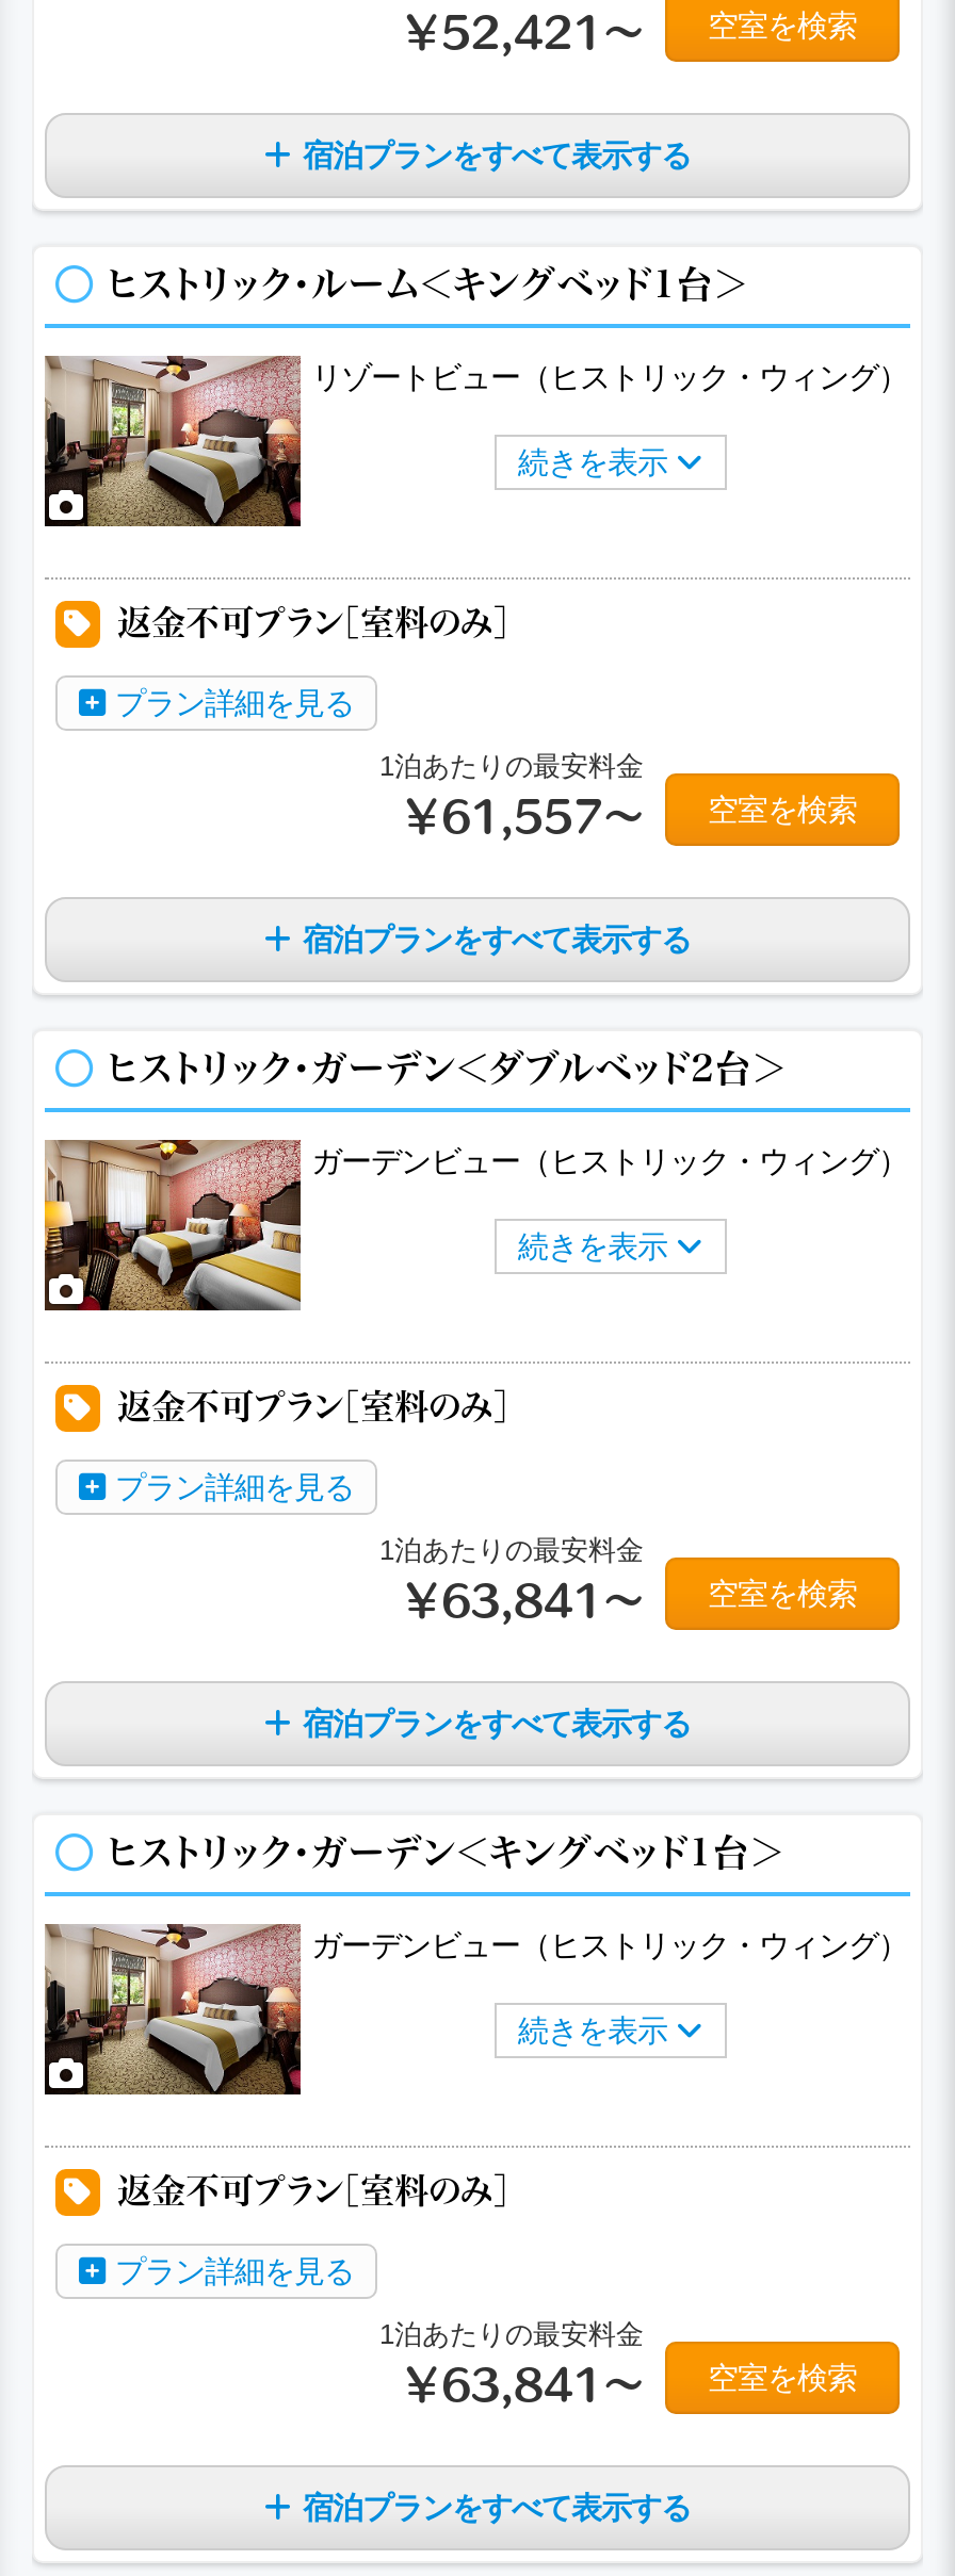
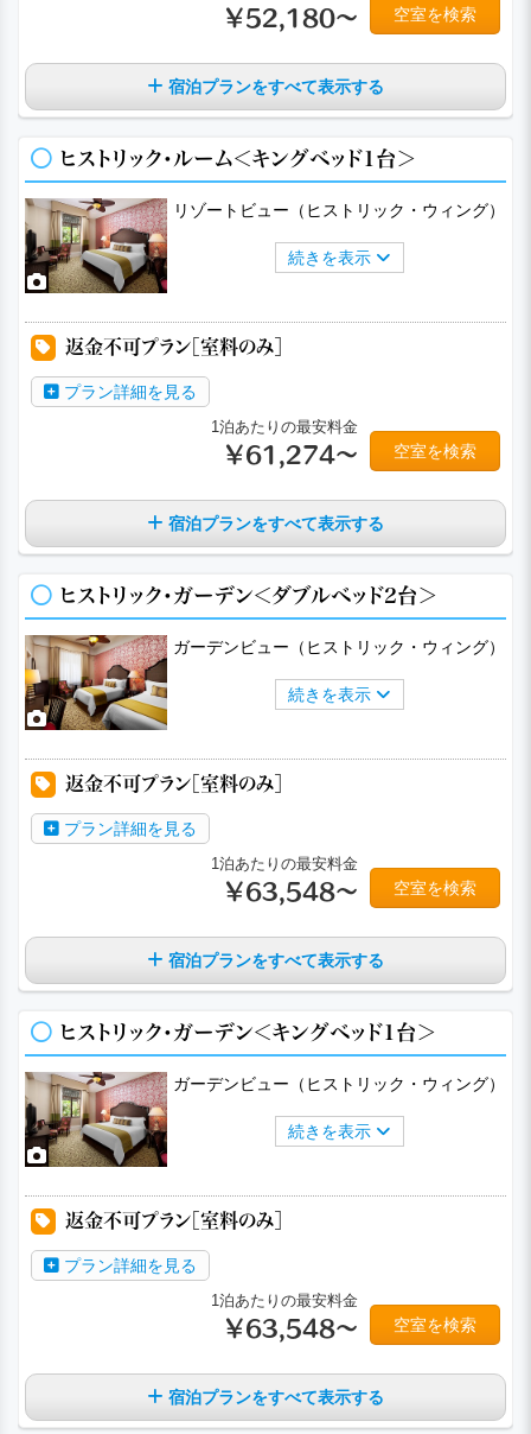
[403,8,857,51] ￥52,421～ 空室を検索 -> [224,5,476,28] ￥52,180～ 空室を検索
[403,793,857,835] ￥61,557～ 空室を検索 -> [224,442,476,465] ￥61,274～ 空室を検索
[403,1577,857,1620] ￥63,841～ 空室を検索 -> [224,879,476,902] ￥63,548～ 空室を検索
[403,2361,857,2404] ￥63,841～ 空室を検索 -> [224,1316,476,1339] ￥63,548～ 空室を検索

